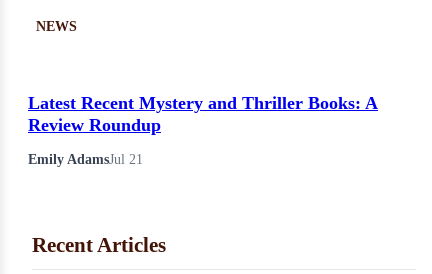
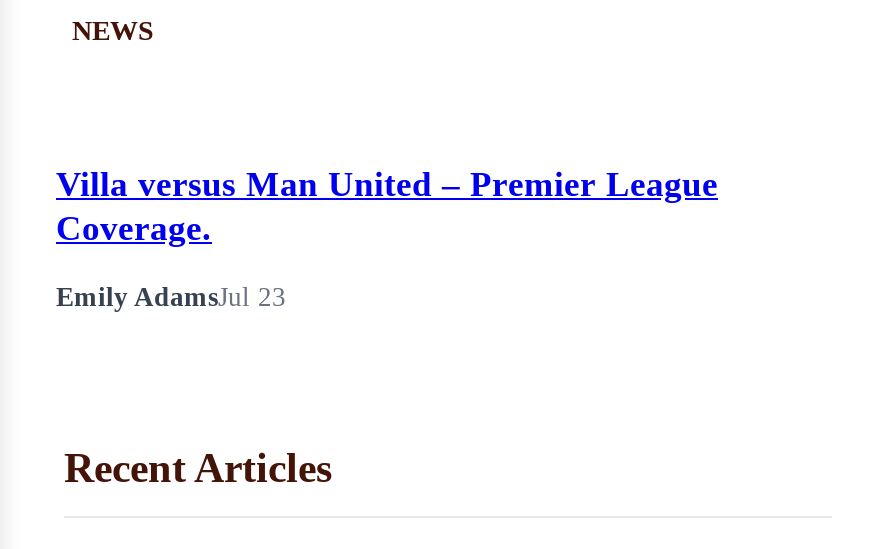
[28,93,378,135] Latest Recent Mystery and Thriller Books: A | Review Roundup -> [56,164,718,248] Villa versus Man United – Premier League | Coverage.
[28,152,143,167] Emily AdamsJul 21 -> [56,282,286,312] Emily AdamsJul 23

